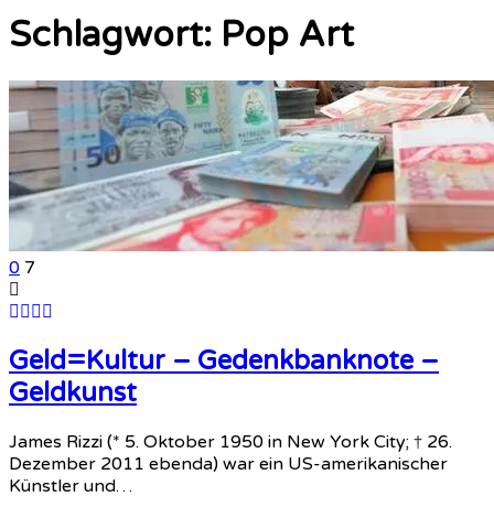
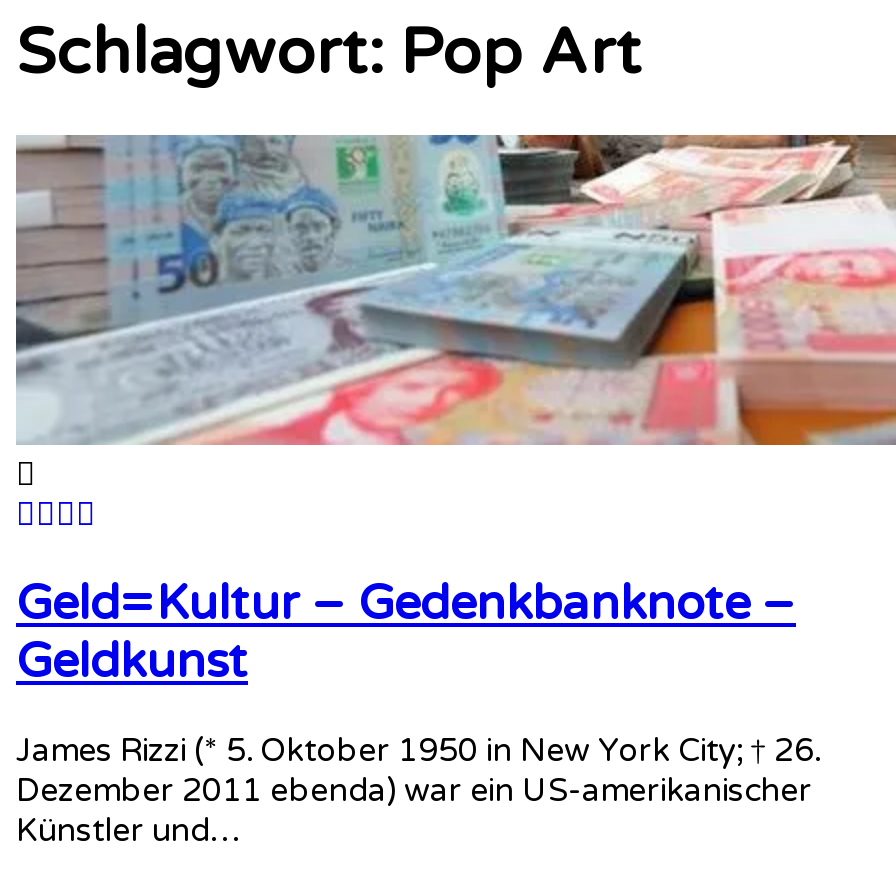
[9,257,35,279] 0 7 -> none

